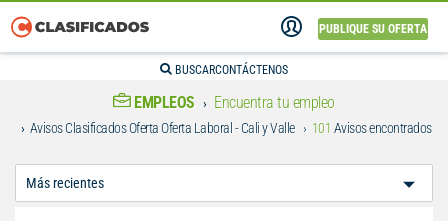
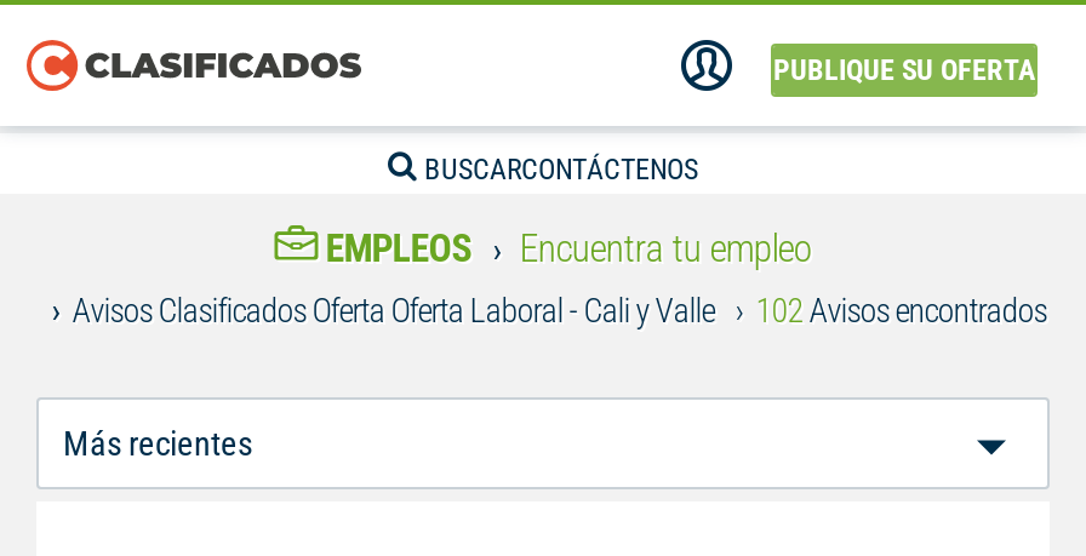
[312,120,432,136] 101 Avisos encontrados -> [756,291,1047,329] 102 Avisos encontrados

